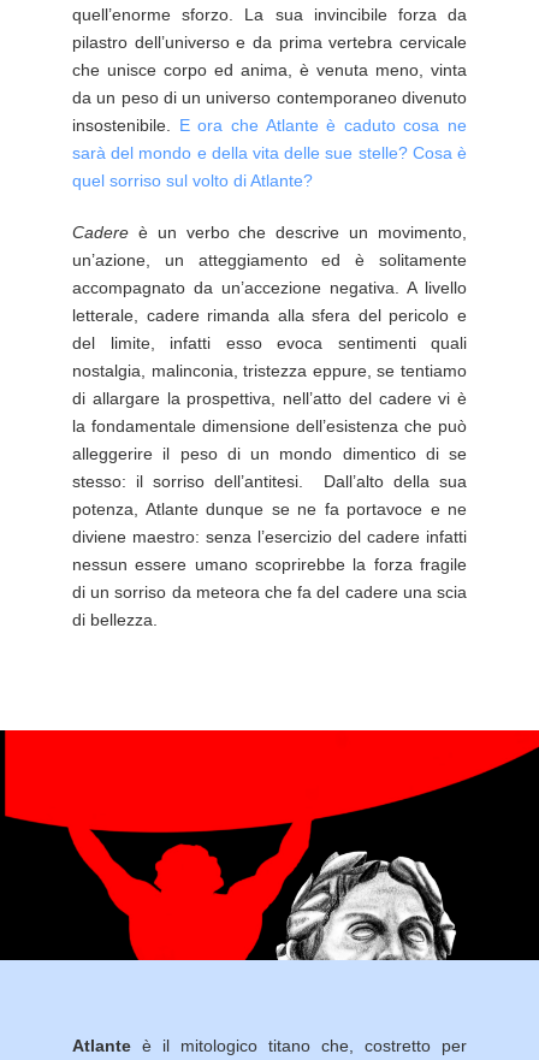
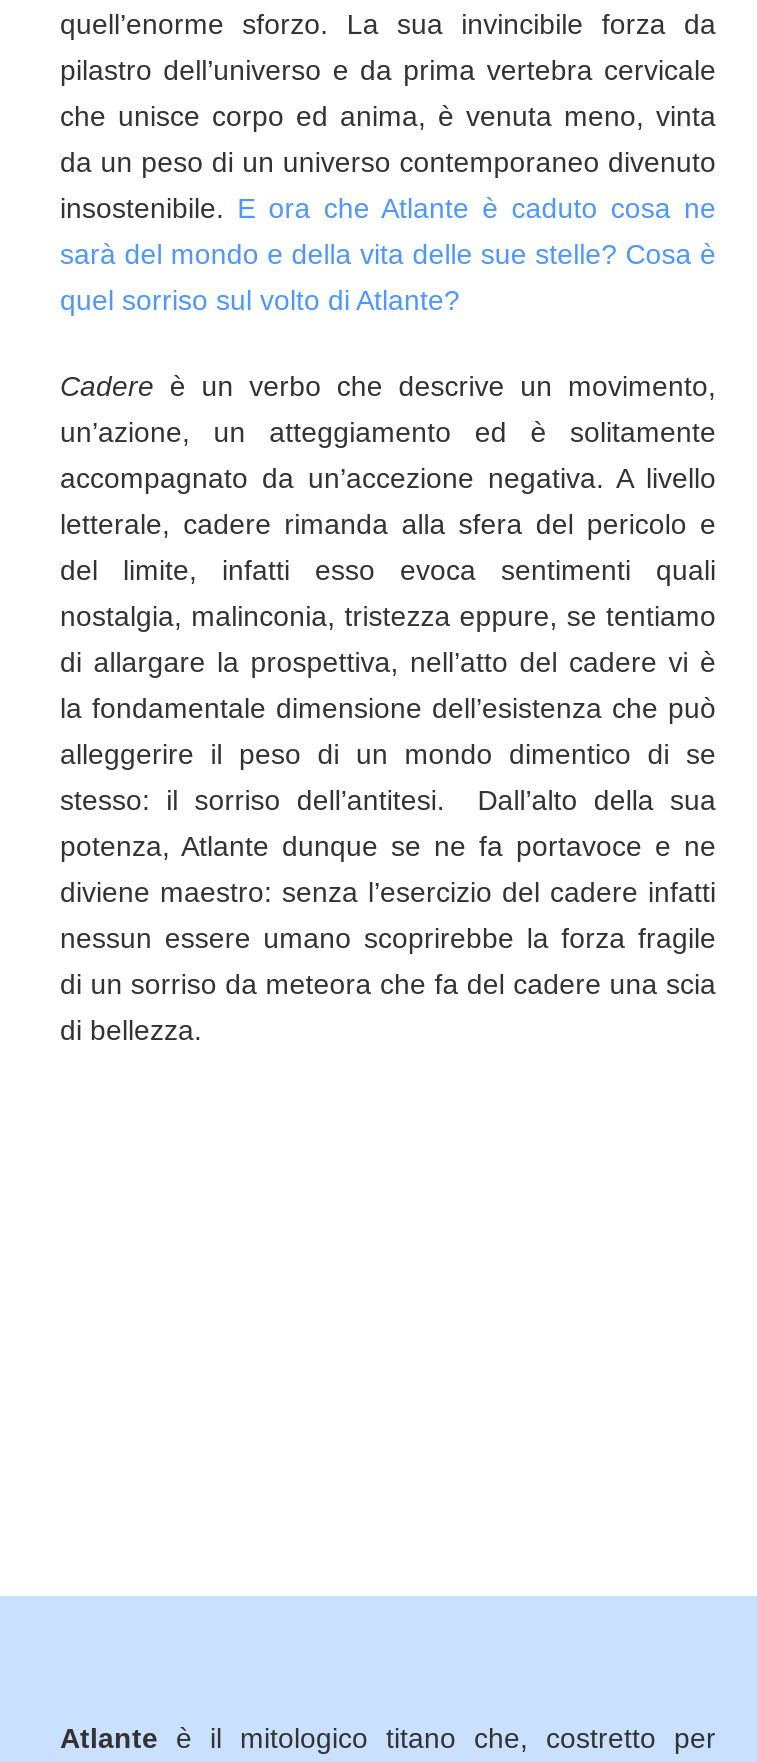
[4,729,535,961] [image] -> none

